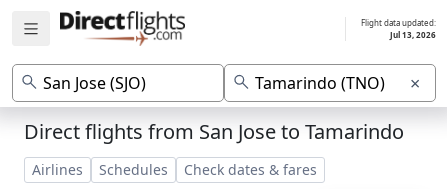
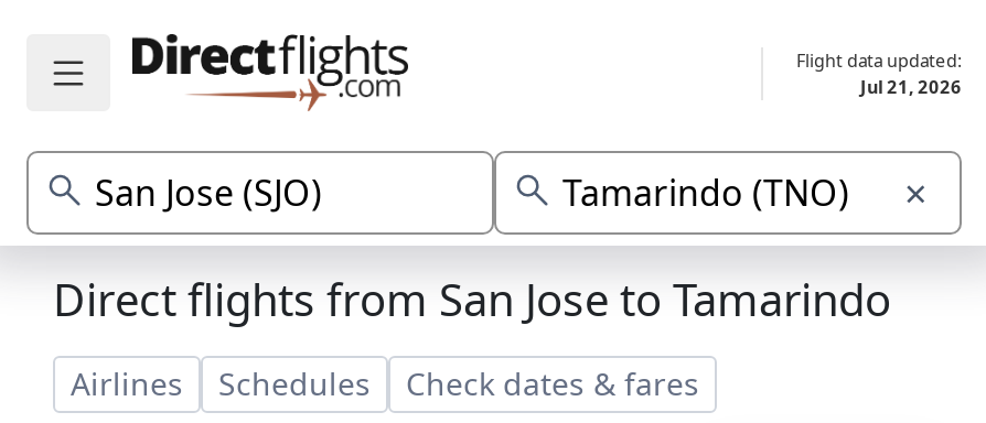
[390,28,436,39] Jul 13, 2026 -> [860,73,962,97] Jul 21, 2026

